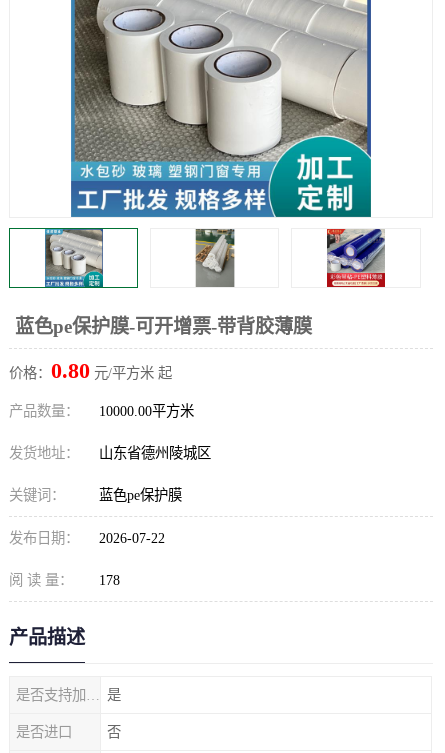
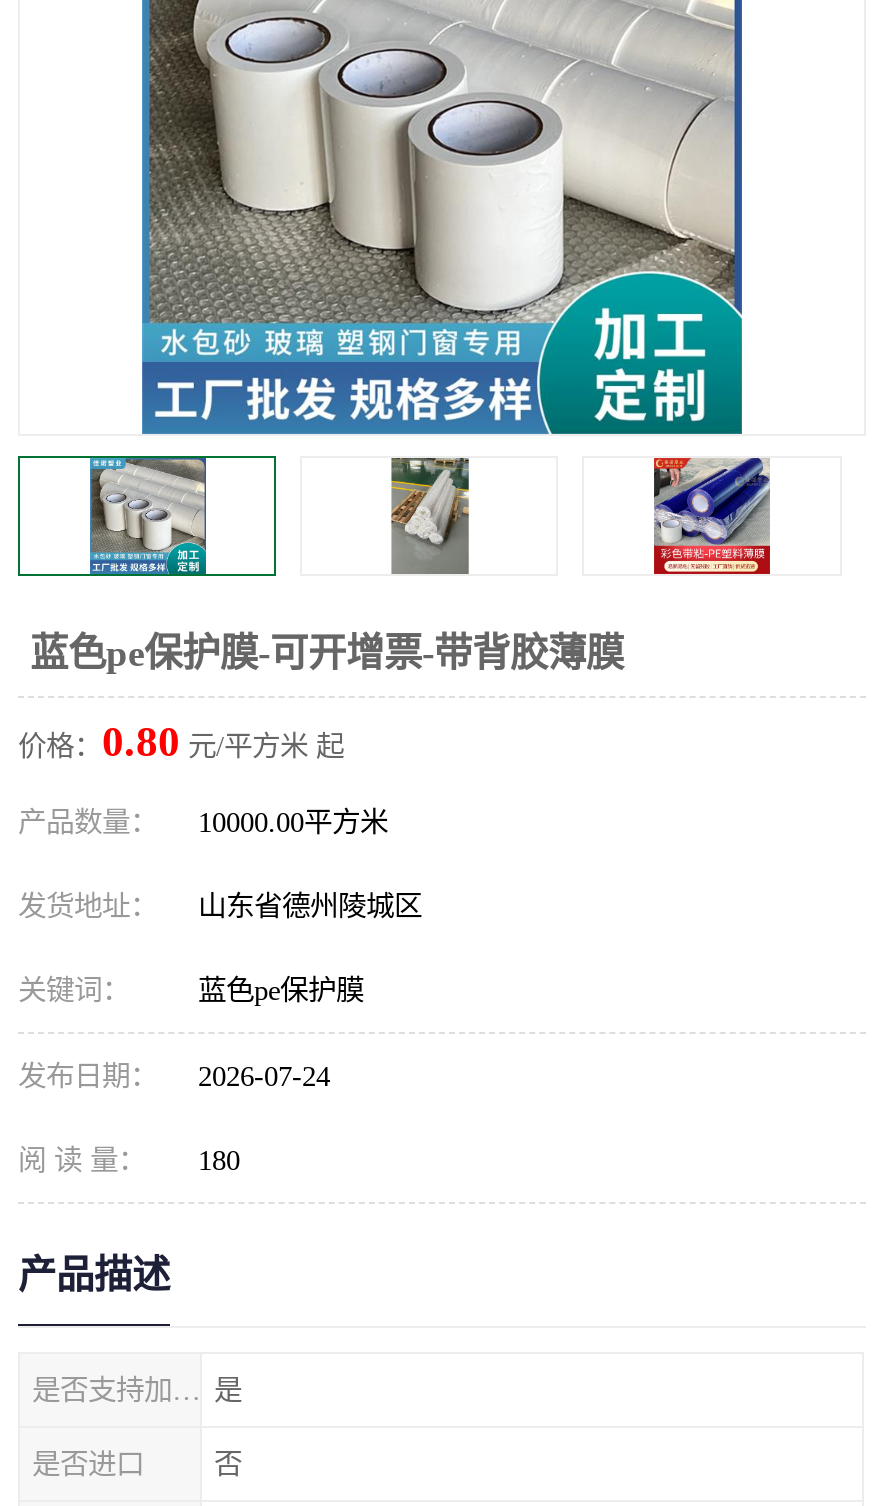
[9,530,165,546] 发布日期： 2026-07-22 -> [18,1060,330,1092] 发布日期： 2026-07-24
[9,572,120,588] 阅 读 量： 178 -> [18,1144,240,1176] 阅 读 量： 180

